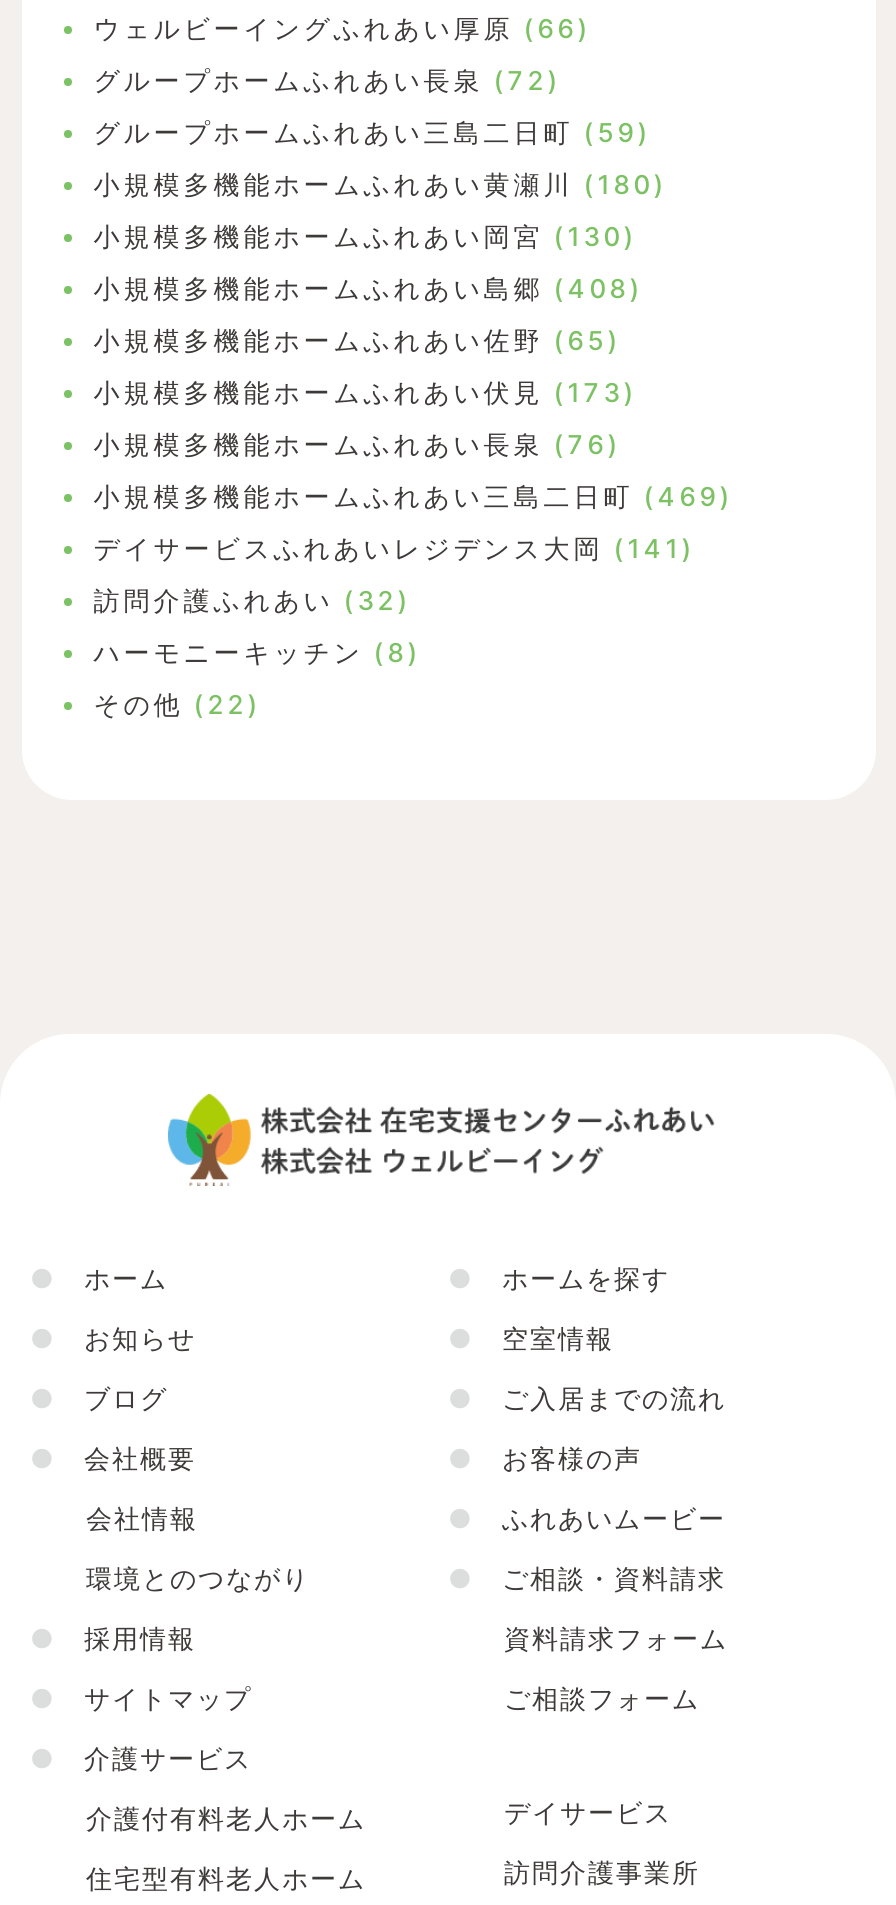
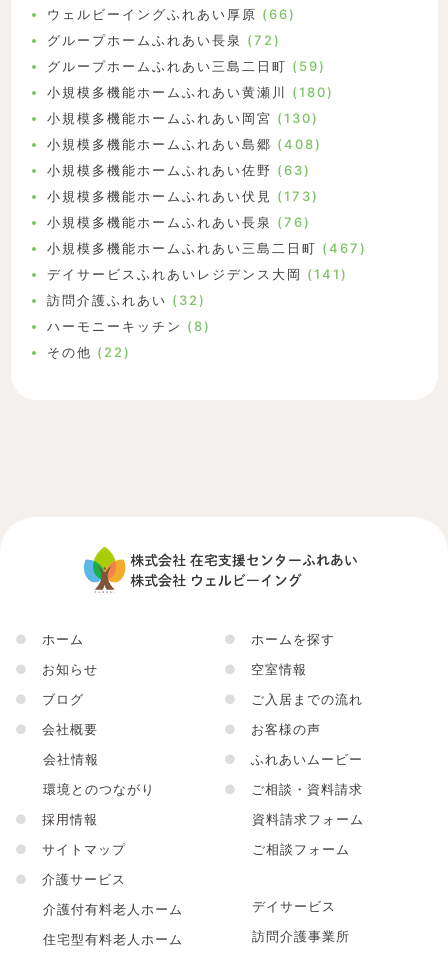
[93,324,621,356] 小規模多機能ホームふれあい佐野(65) -> [47,162,311,178] 小規模多機能ホームふれあい佐野(63)
[93,480,733,512] 小規模多機能ホームふれあい三島二日町(469) -> [47,240,367,256] 小規模多機能ホームふれあい三島二日町(467)

